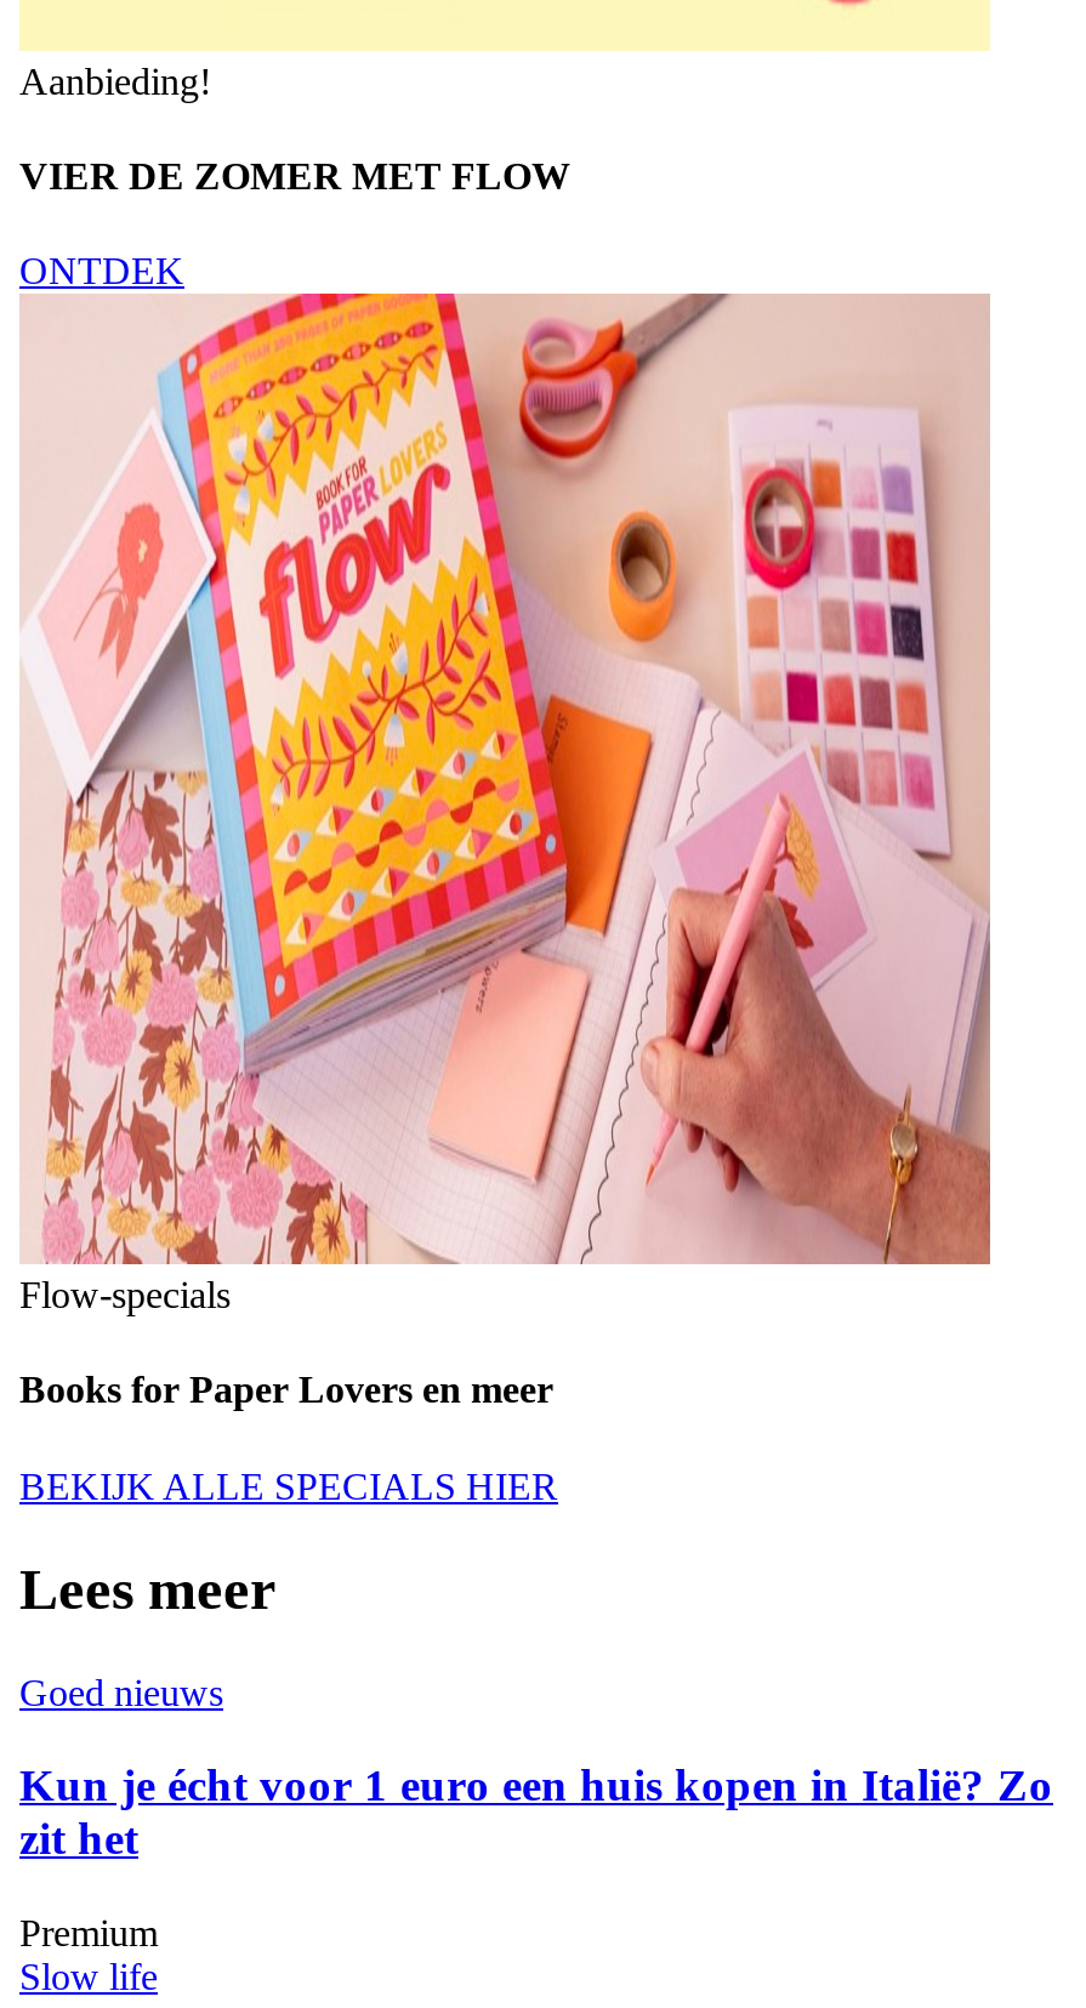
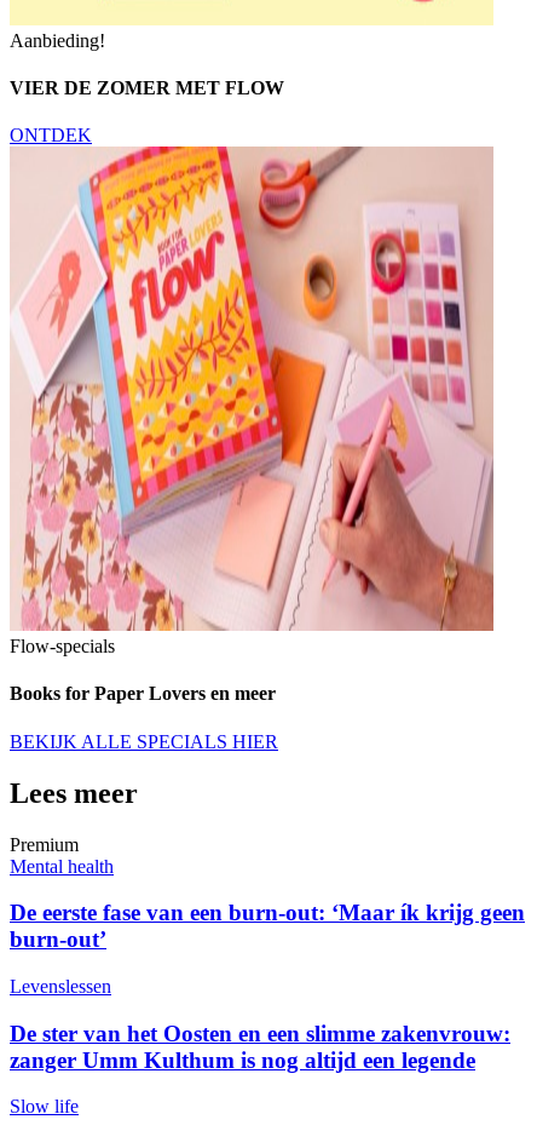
[19,1671,1053,1864] Goed nieuws | Kun je écht voor 1 euro een huis kopen in Italië? Zo | zit het -> none
moved [19,1912,158,1953] -> [10,834,79,854]: Premium
none -> [10,856,525,1073] Mental health | De eerste fase van een burn-out: ‘Maar ík krijg geen | burn-out’ | Levenslessen | De ster van het Oosten en een slimme zakenvrouw: | zanger Umm Kulthum is nog altijd een legende

